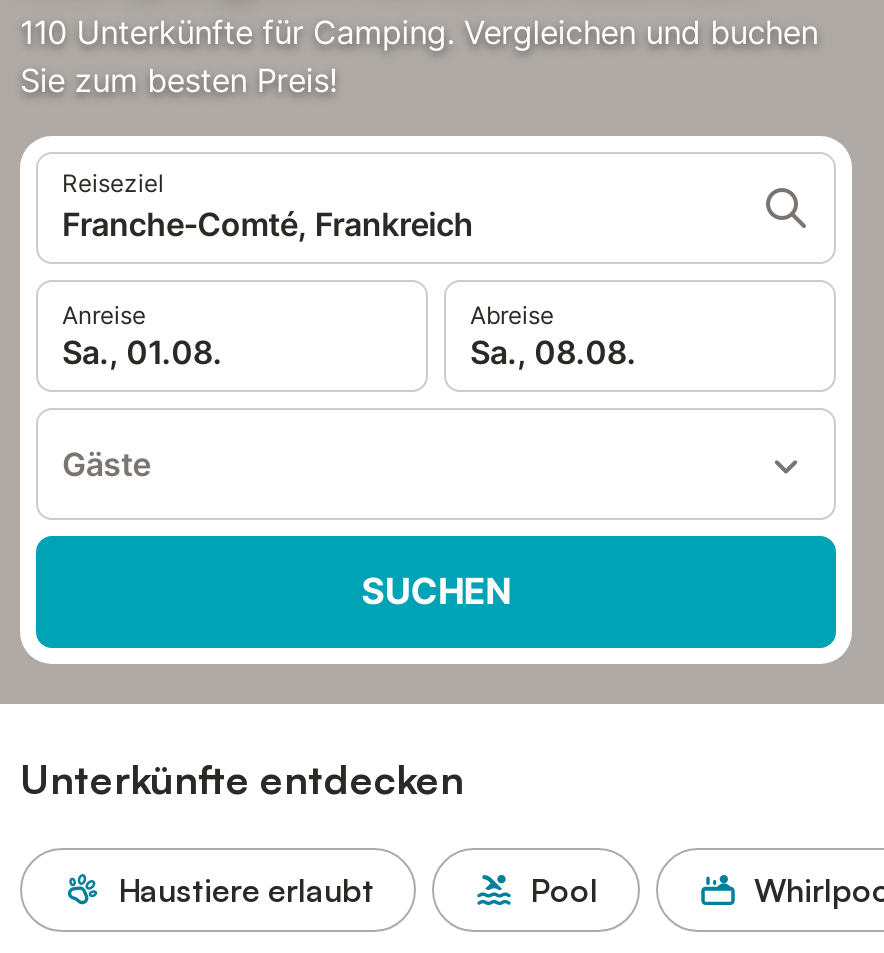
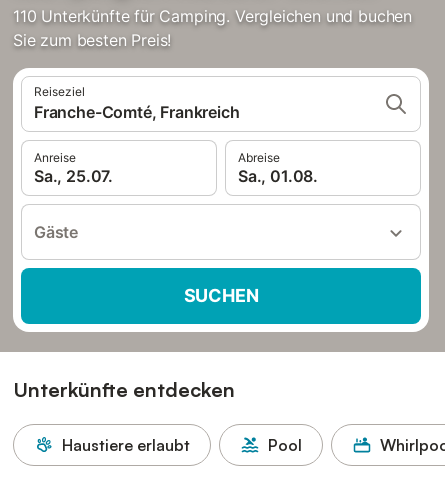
[62,332,222,372] Sa., 01.08. -> [34,166,113,186] Sa., 25.07.
[470,332,636,372] Sa., 08.08. -> [238,166,318,186] Sa., 01.08.

